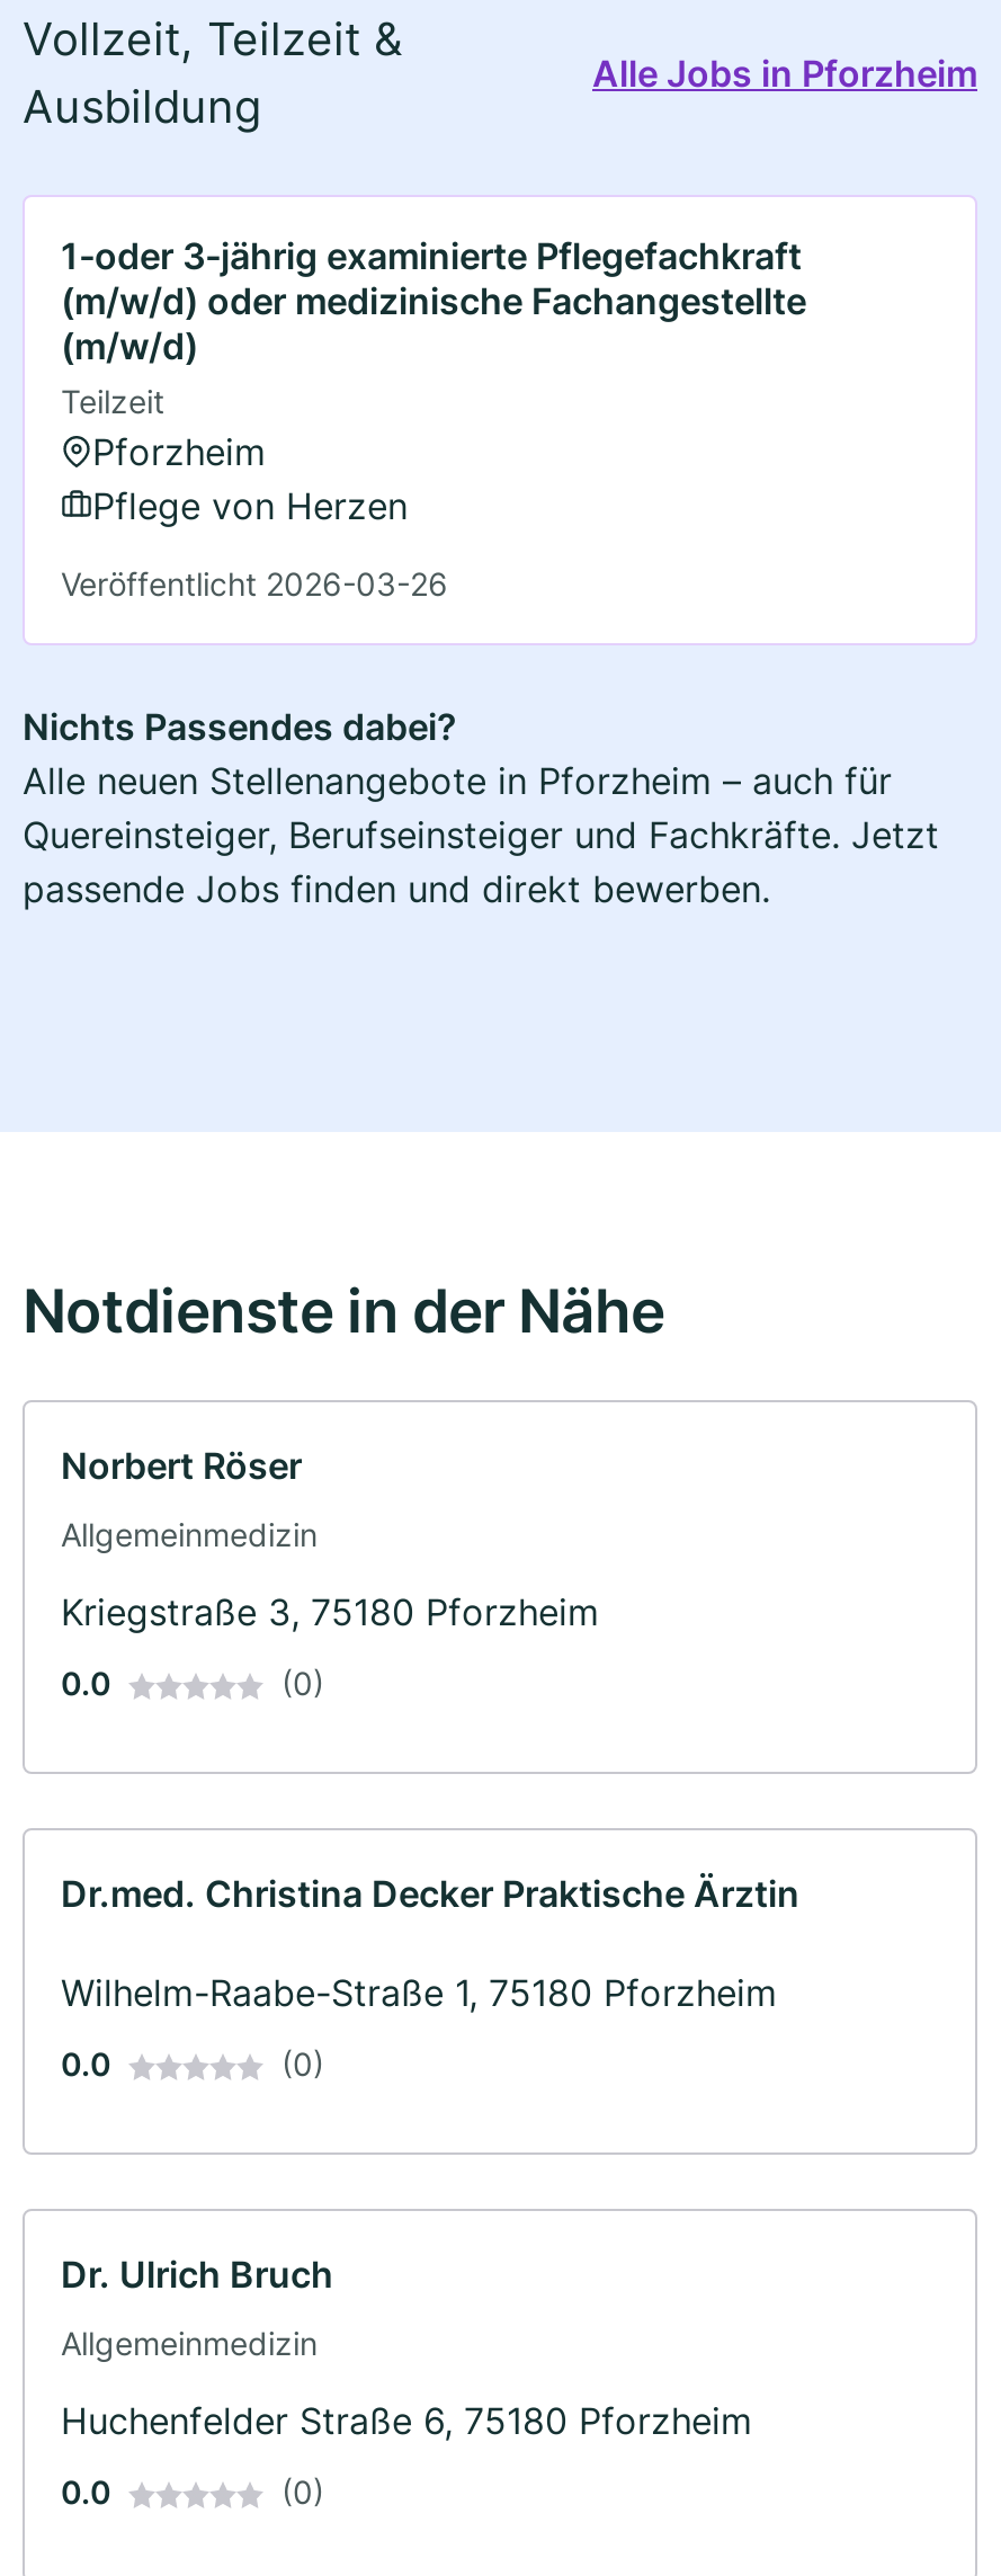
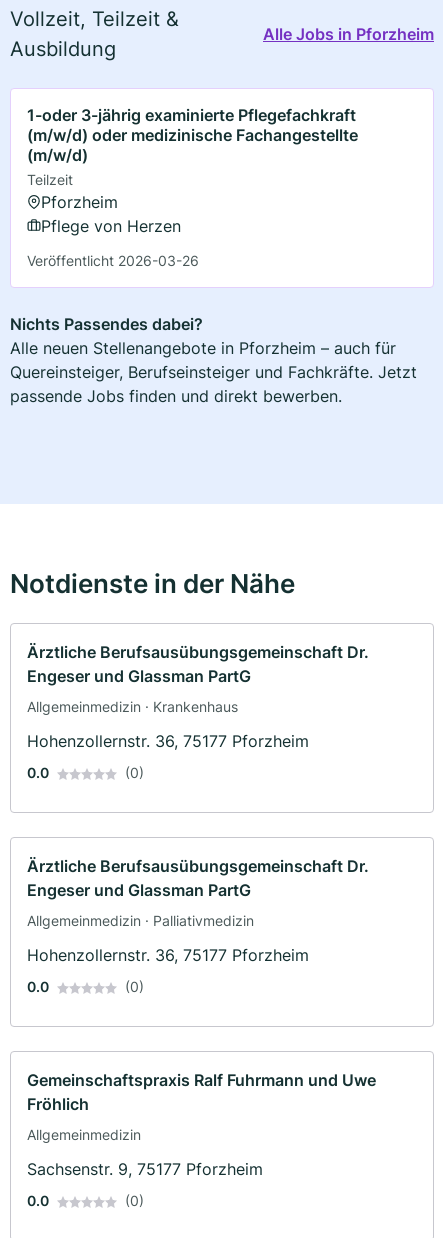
[61,1443,302,1488] Norbert Röser -> [27,642,369,686] Ärztliche Berufsausübungsgemeinschaft Dr. | Engeser und Glassman PartG
[61,1515,318,1553] Allgemeinmedizin -> [27,698,238,715] Allgemeinmedizin · Krankenhaus
[61,1589,599,1634] Kriegstraße 3, 75180 Pforzheim -> [27,731,309,751] Hohenzollernstr. 36, 75177 Pforzheim
[61,1871,799,2015] Dr.med. Christina Decker Praktische Ärztin | Wilhelm-Raabe-Straße 1, 75180 Pforzheim -> [27,856,369,965] Ärztliche Berufsausübungsgemeinschaft Dr. | Engeser und Glassman PartG | Allgemeinmedizin · Palliativmedizin | Hohenzollernstr. 36, 75177 Pforzheim
[61,2252,333,2297] Dr. Ulrich Bruch -> [27,1070,376,1114] Gemeinschaftspraxis Ralf Fuhrmann und Uwe | Fröhlich
[61,2398,752,2443] Huchenfelder Straße 6, 75180 Pforzheim -> [27,1159,263,1179] Sachsenstr. 9, 75177 Pforzheim

